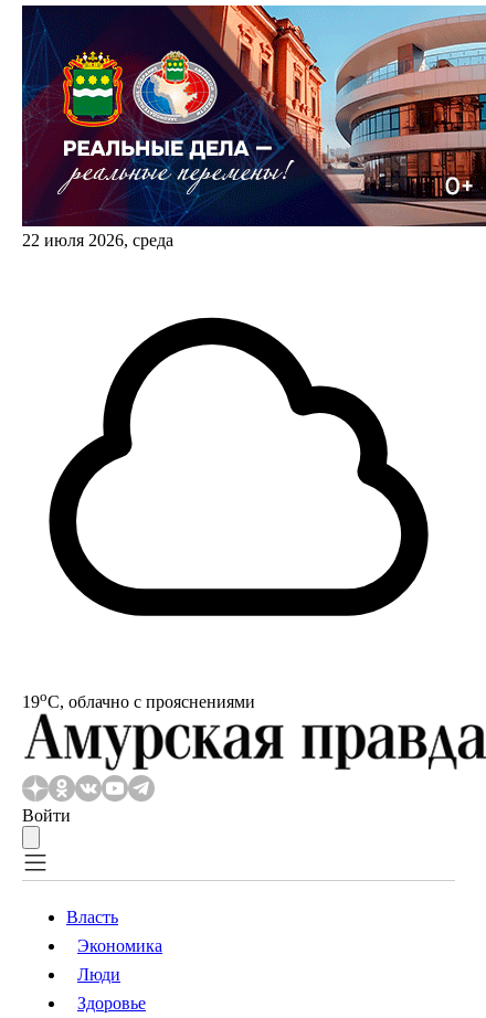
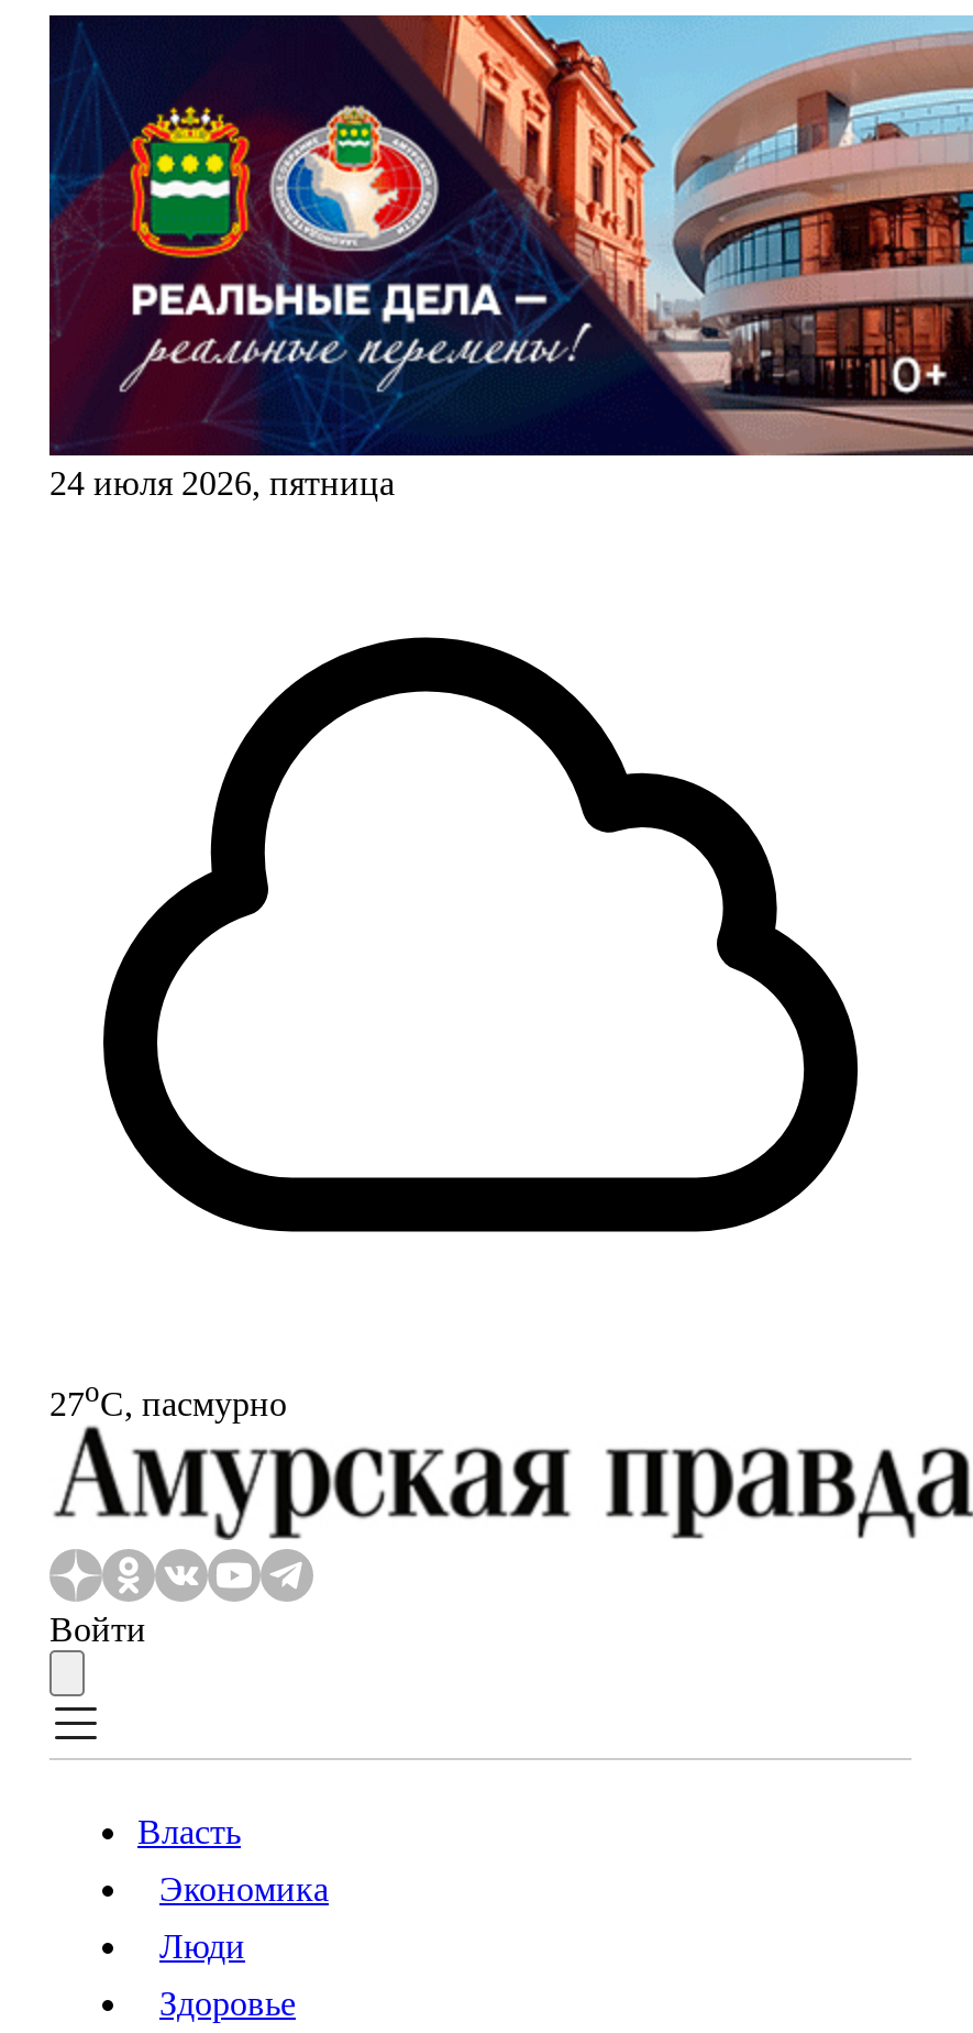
[22,231,173,250] 22 июля 2026, среда -> [49,464,395,502] 24 июля 2026, пятница
[22,688,255,711] 19oС, облачно с прояснениями -> [49,1375,287,1422] 27oС, пасмурно

